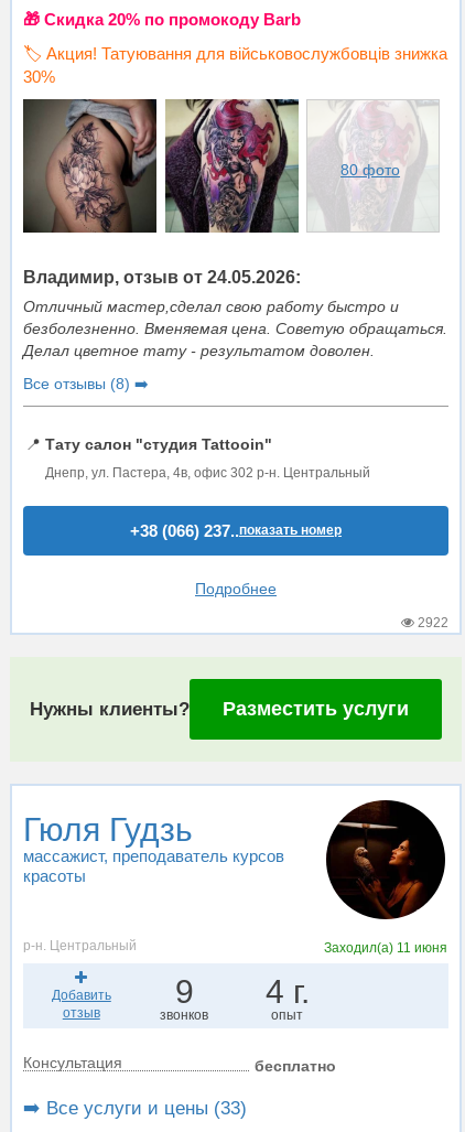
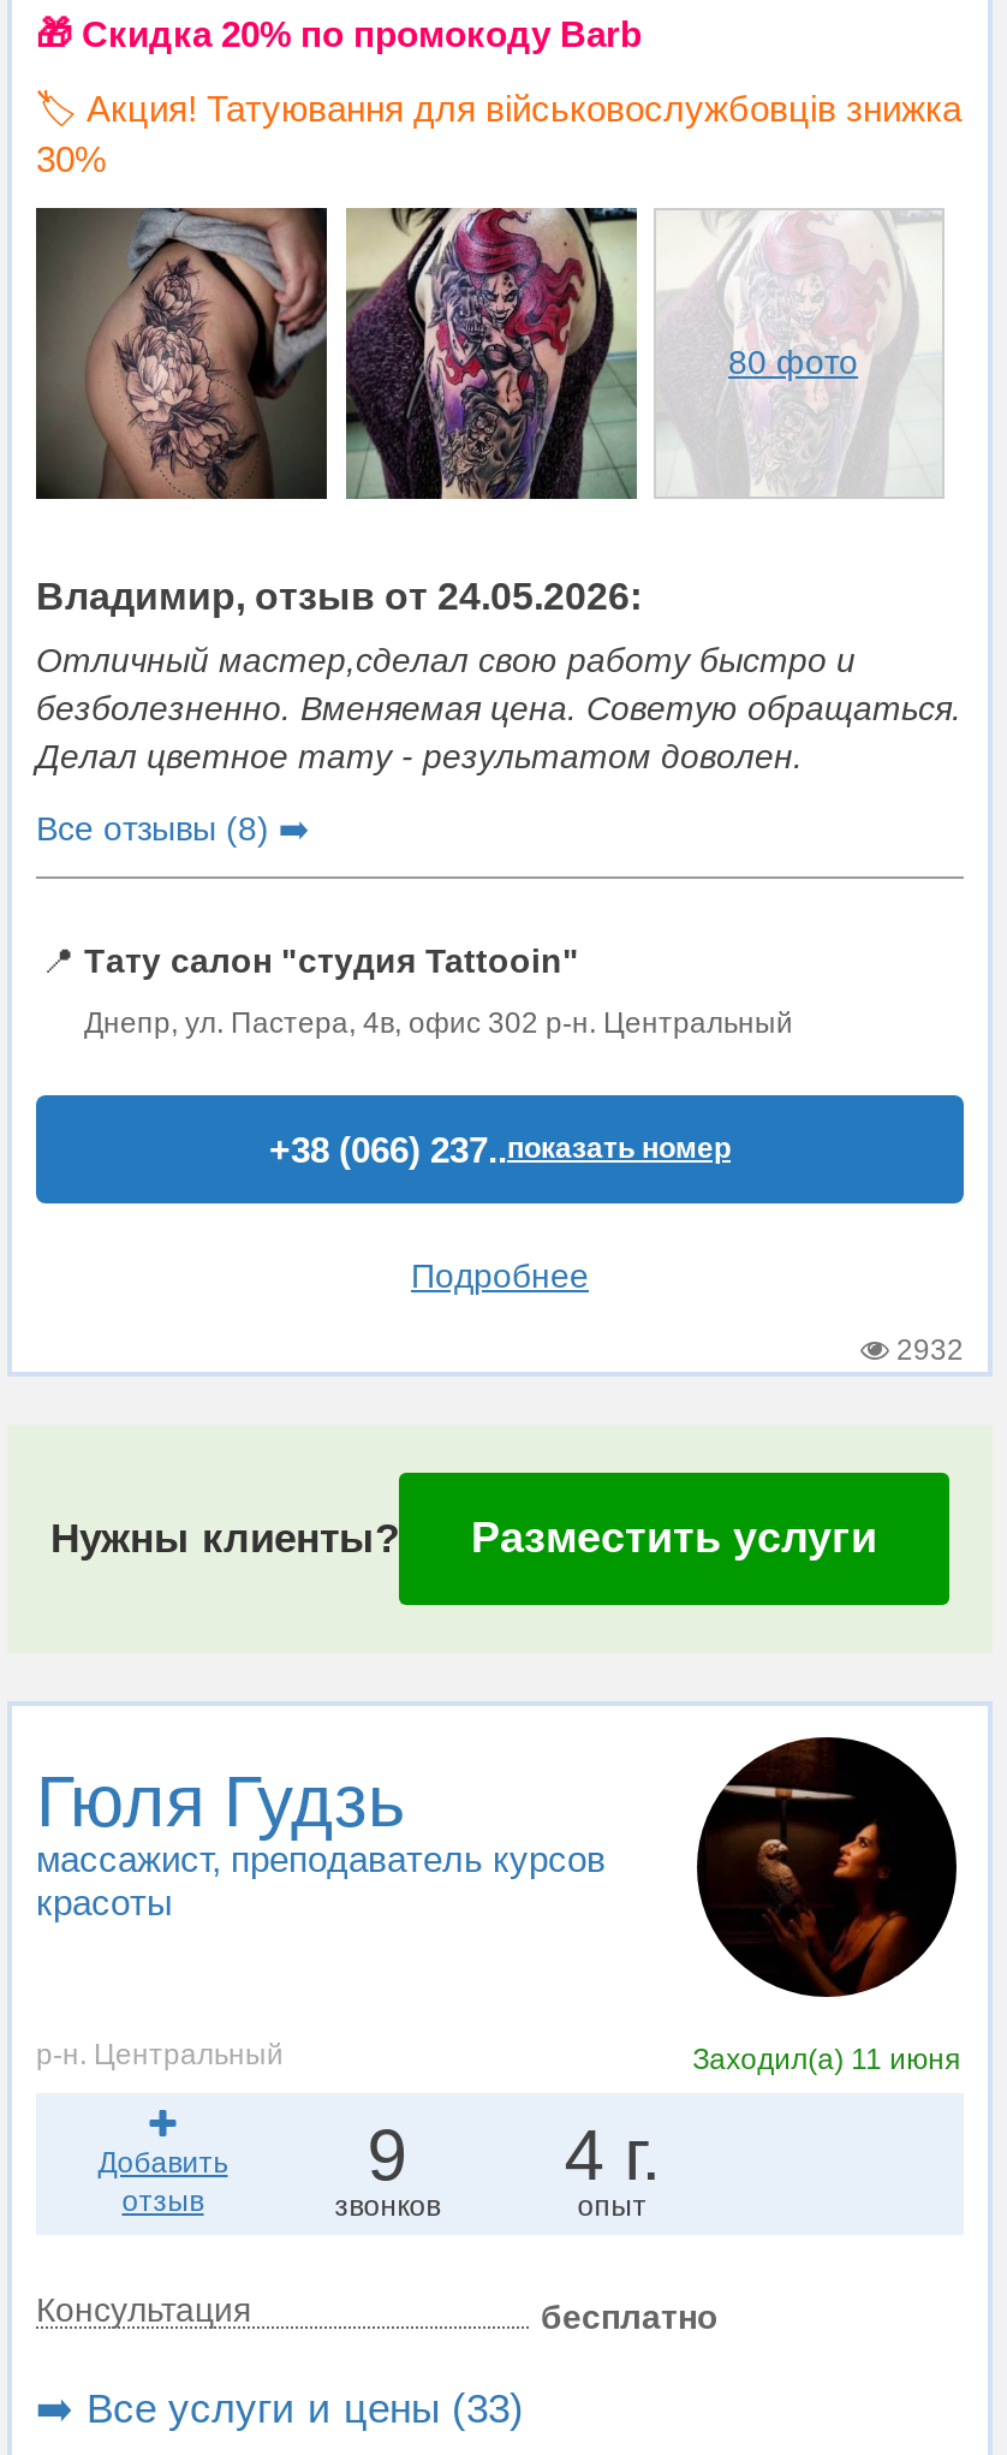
[414,615,448,630] 2922 -> [889,1333,964,1367] 2932

